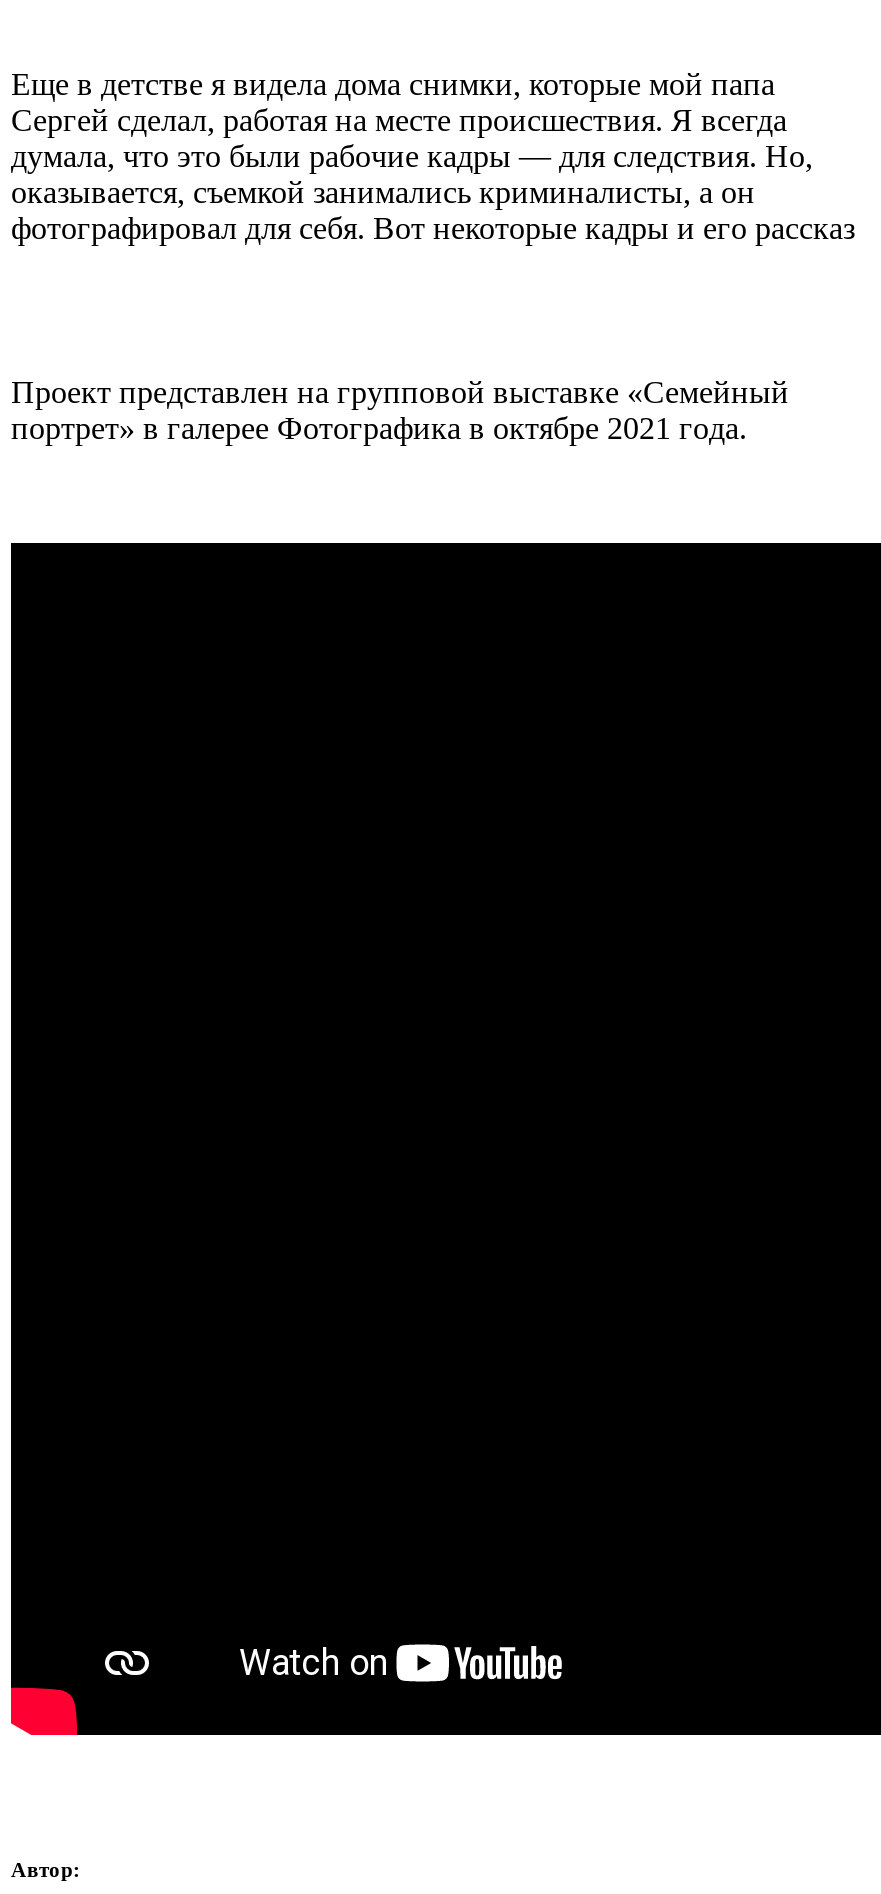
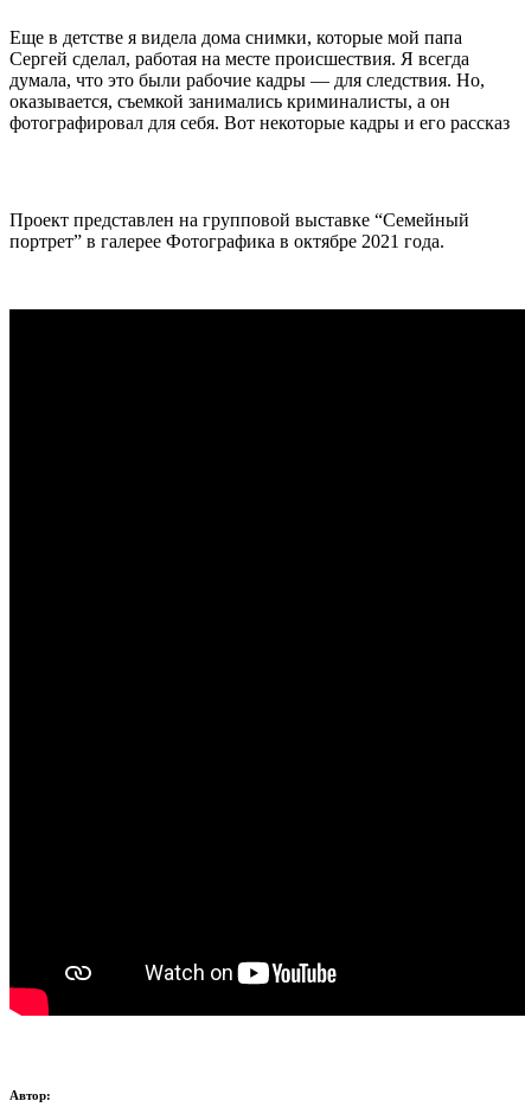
[11,375,789,409] Проект представлен на групповой выставке «Семейный -> [9,210,469,230] Проект представлен на групповой выставке “Семейный
[11,411,747,445] портрет» в галерее Фотографика в октябре 2021 года. -> [9,231,444,251] портрет” в галерее Фотографика в октябре 2021 года.

